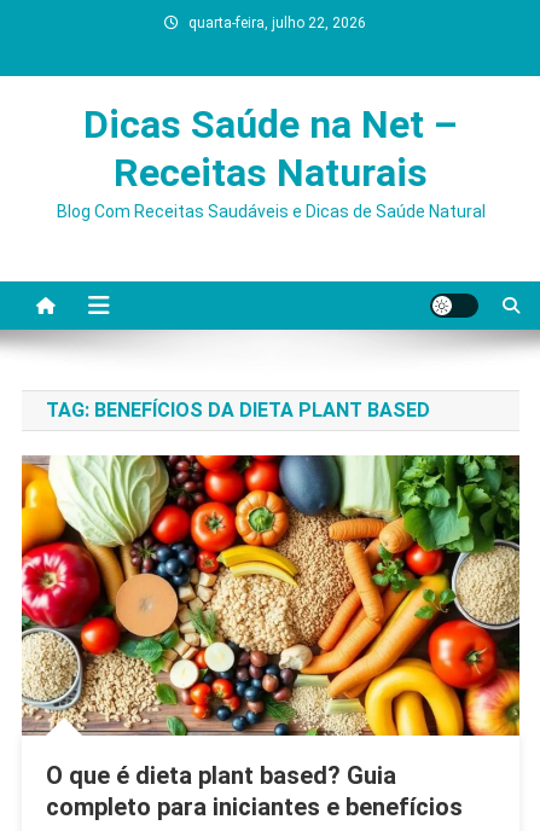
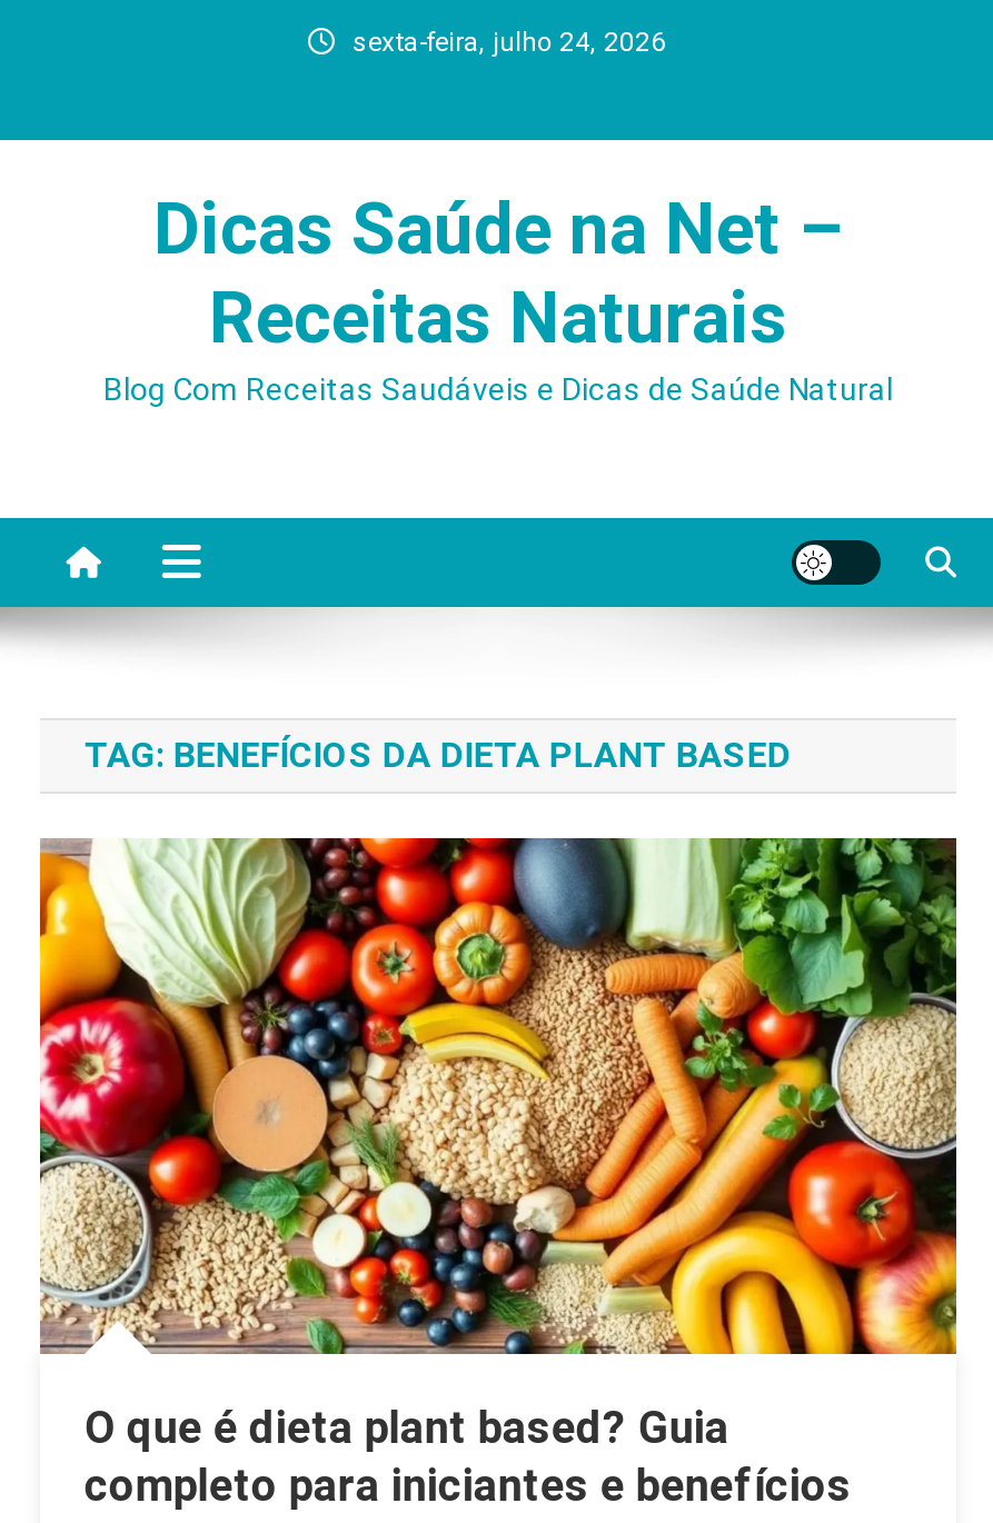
[188,14,365,31] quarta-feira, julho 22, 2026 -> [352,27,666,58] sexta-feira, julho 24, 2026

